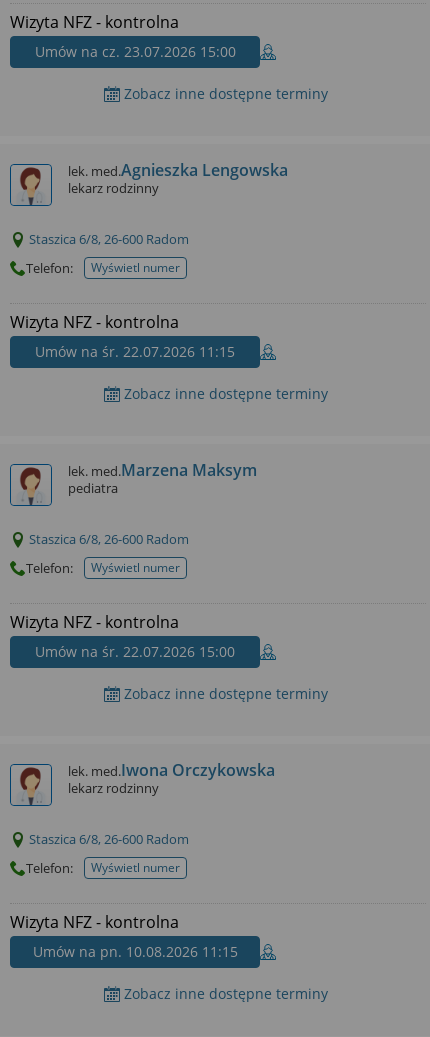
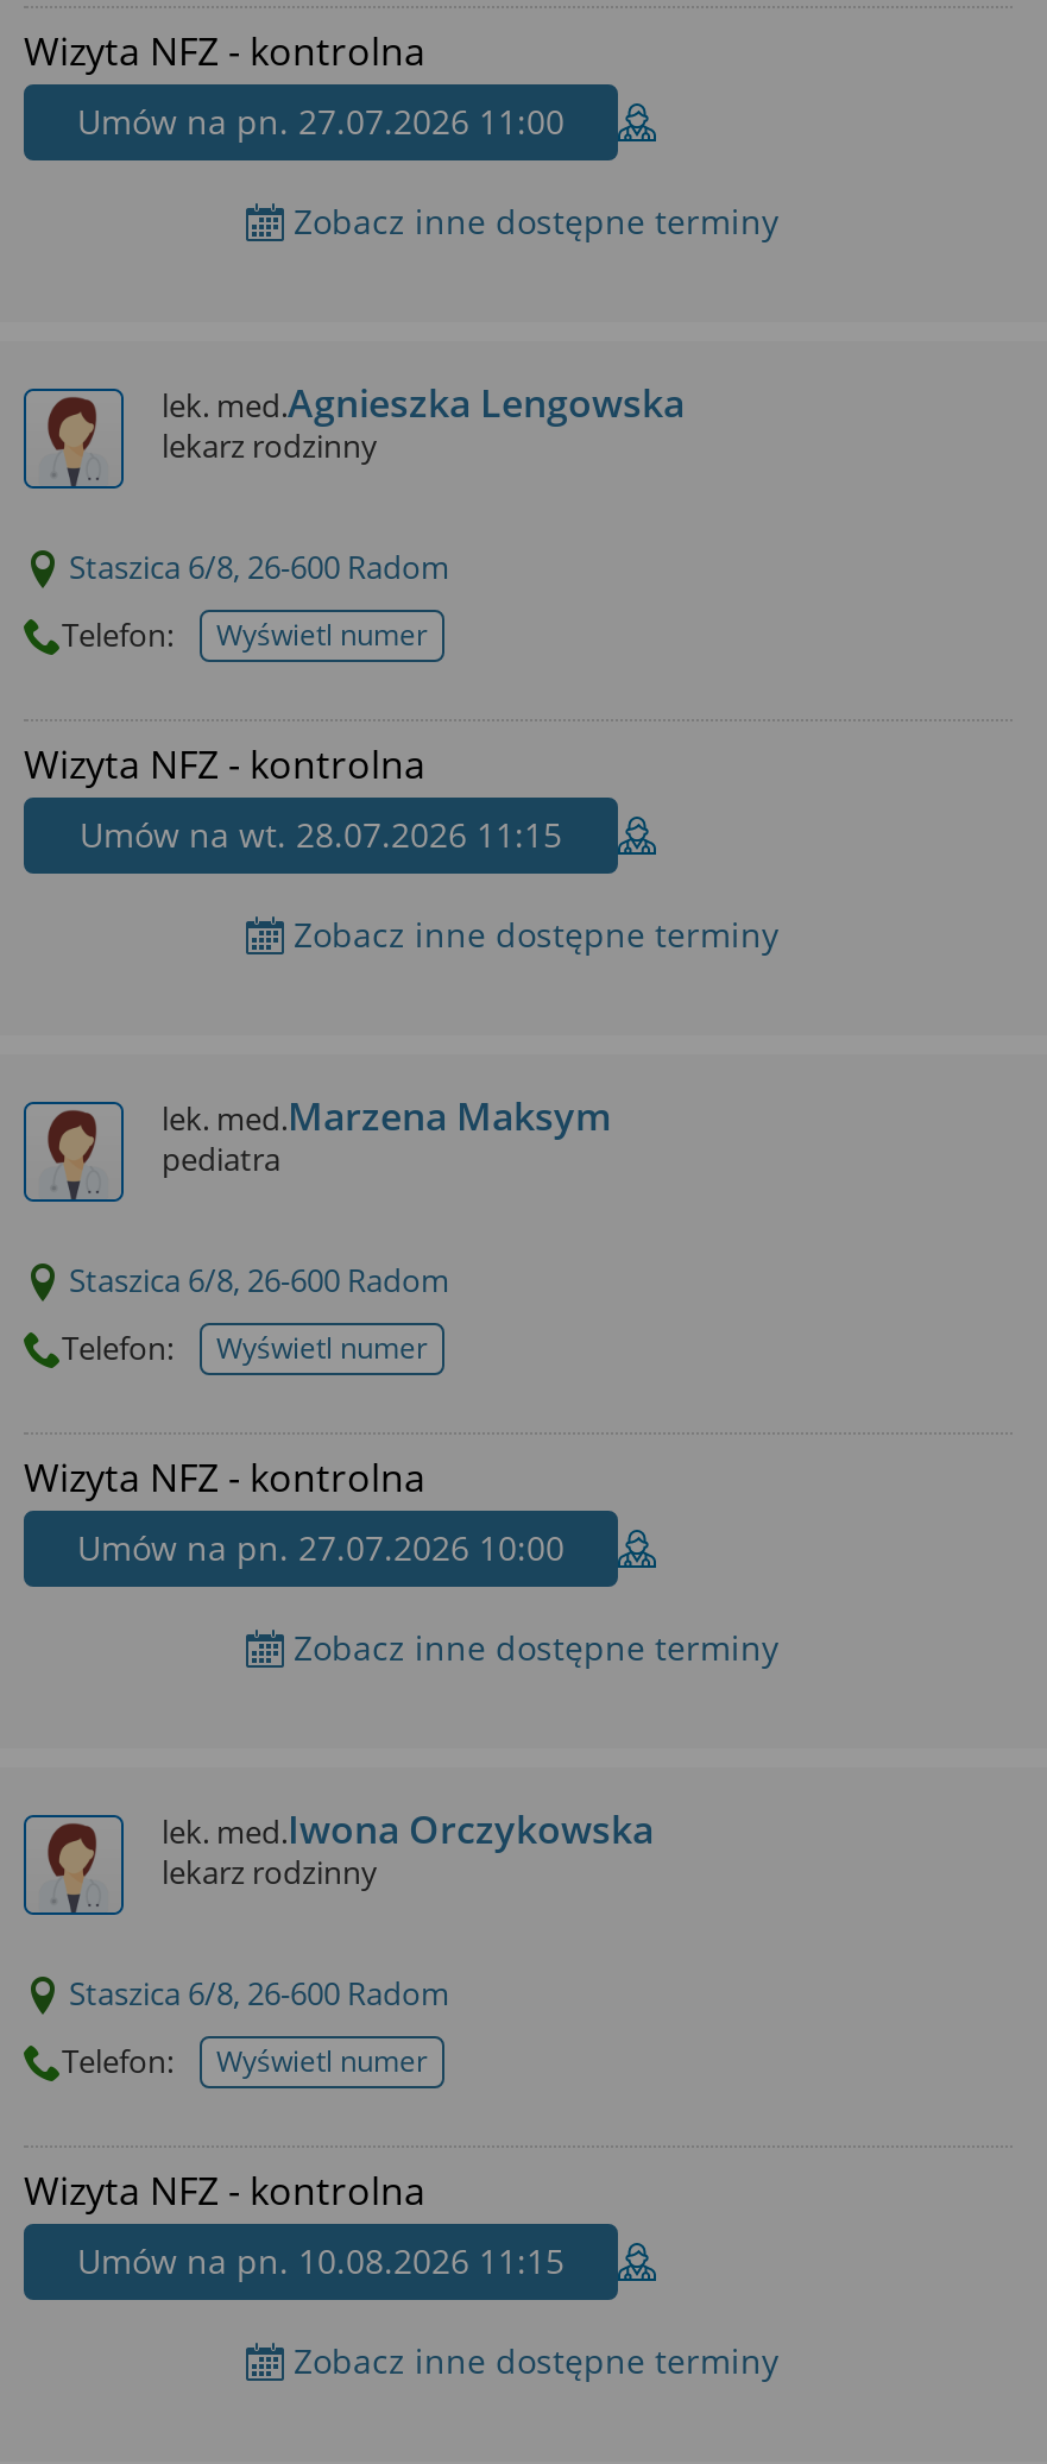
[34,41,235,60] Umów na cz. 23.07.2026 15:00 -> [77,97,565,143] Umów na pn. 27.07.2026 11:00
[35,341,235,360] Umów na śr. 22.07.2026 11:15 -> [80,811,562,856] Umów na wt. 28.07.2026 11:15
[35,641,235,660] Umów na śr. 22.07.2026 15:00 -> [77,1524,565,1569] Umów na pn. 27.07.2026 10:00

